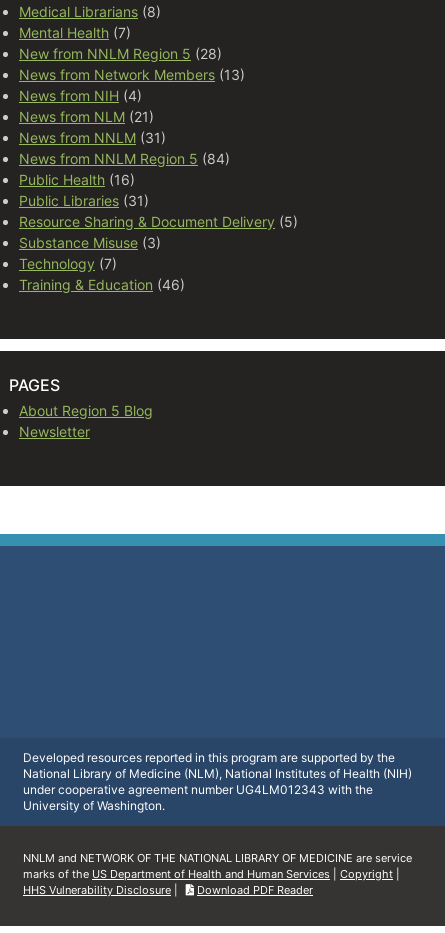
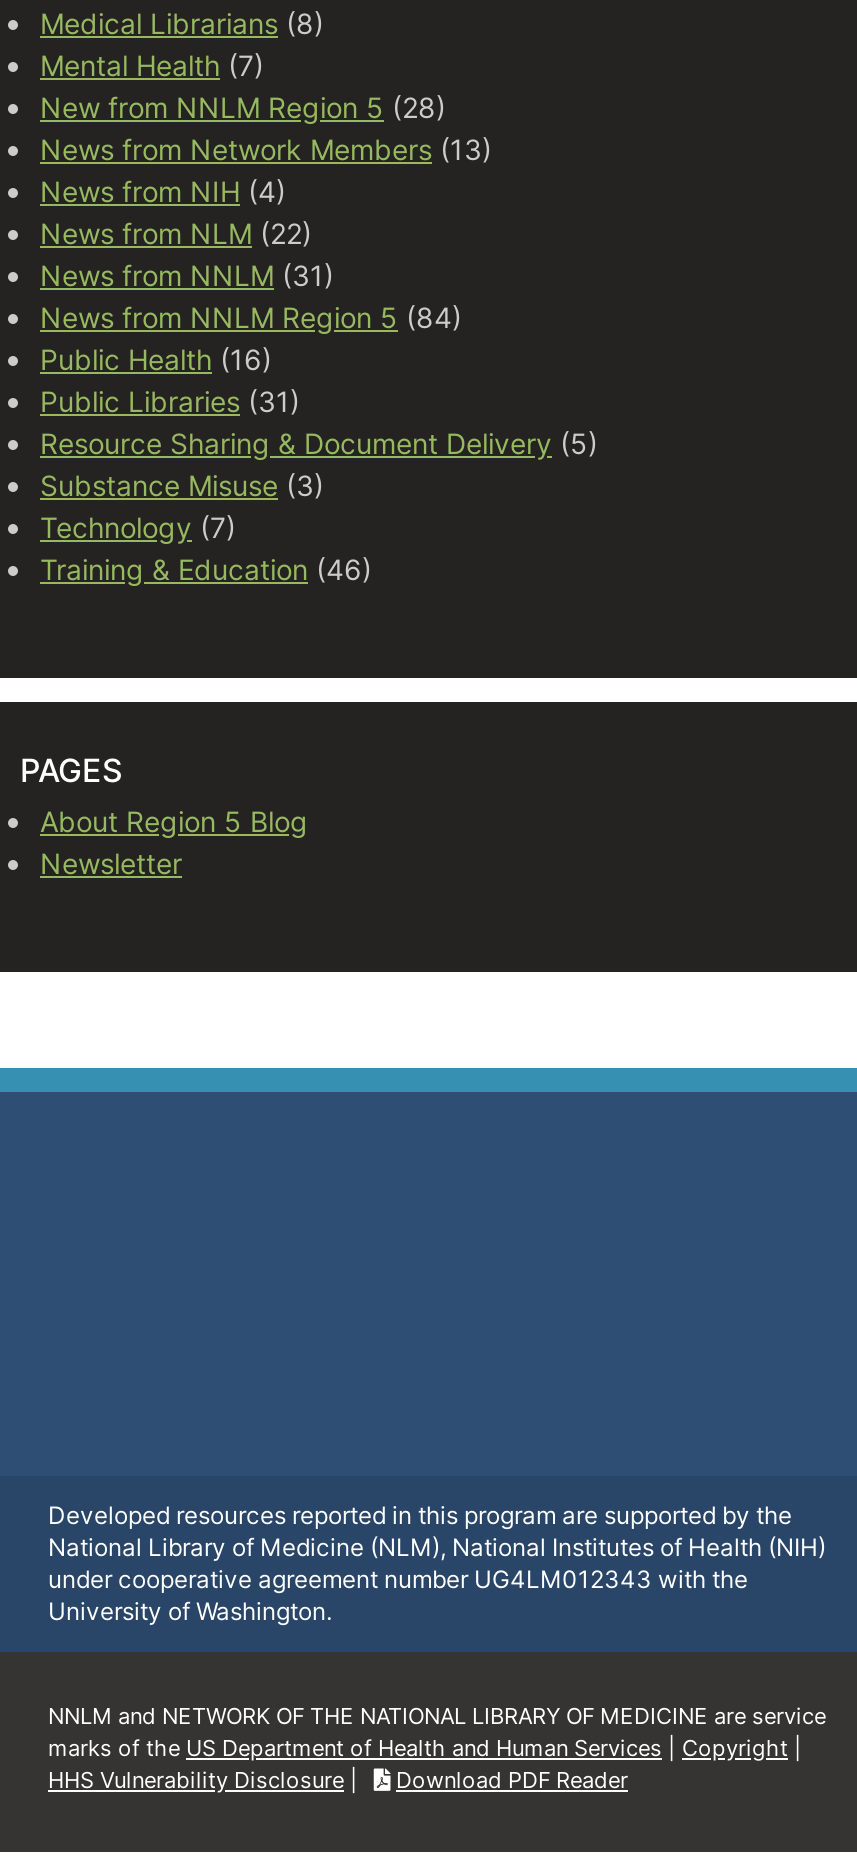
[19,108,154,125] News from NLM (21) -> [40,216,312,250] News from NLM (22)

